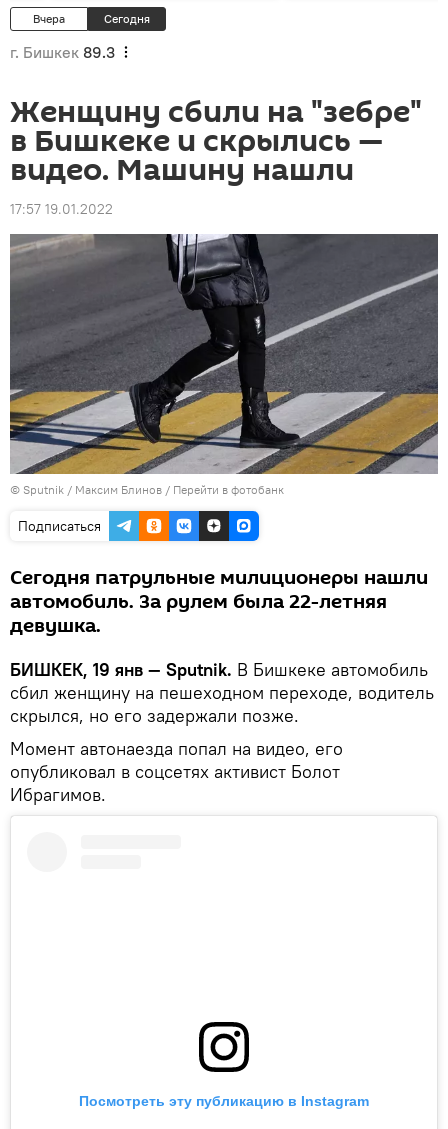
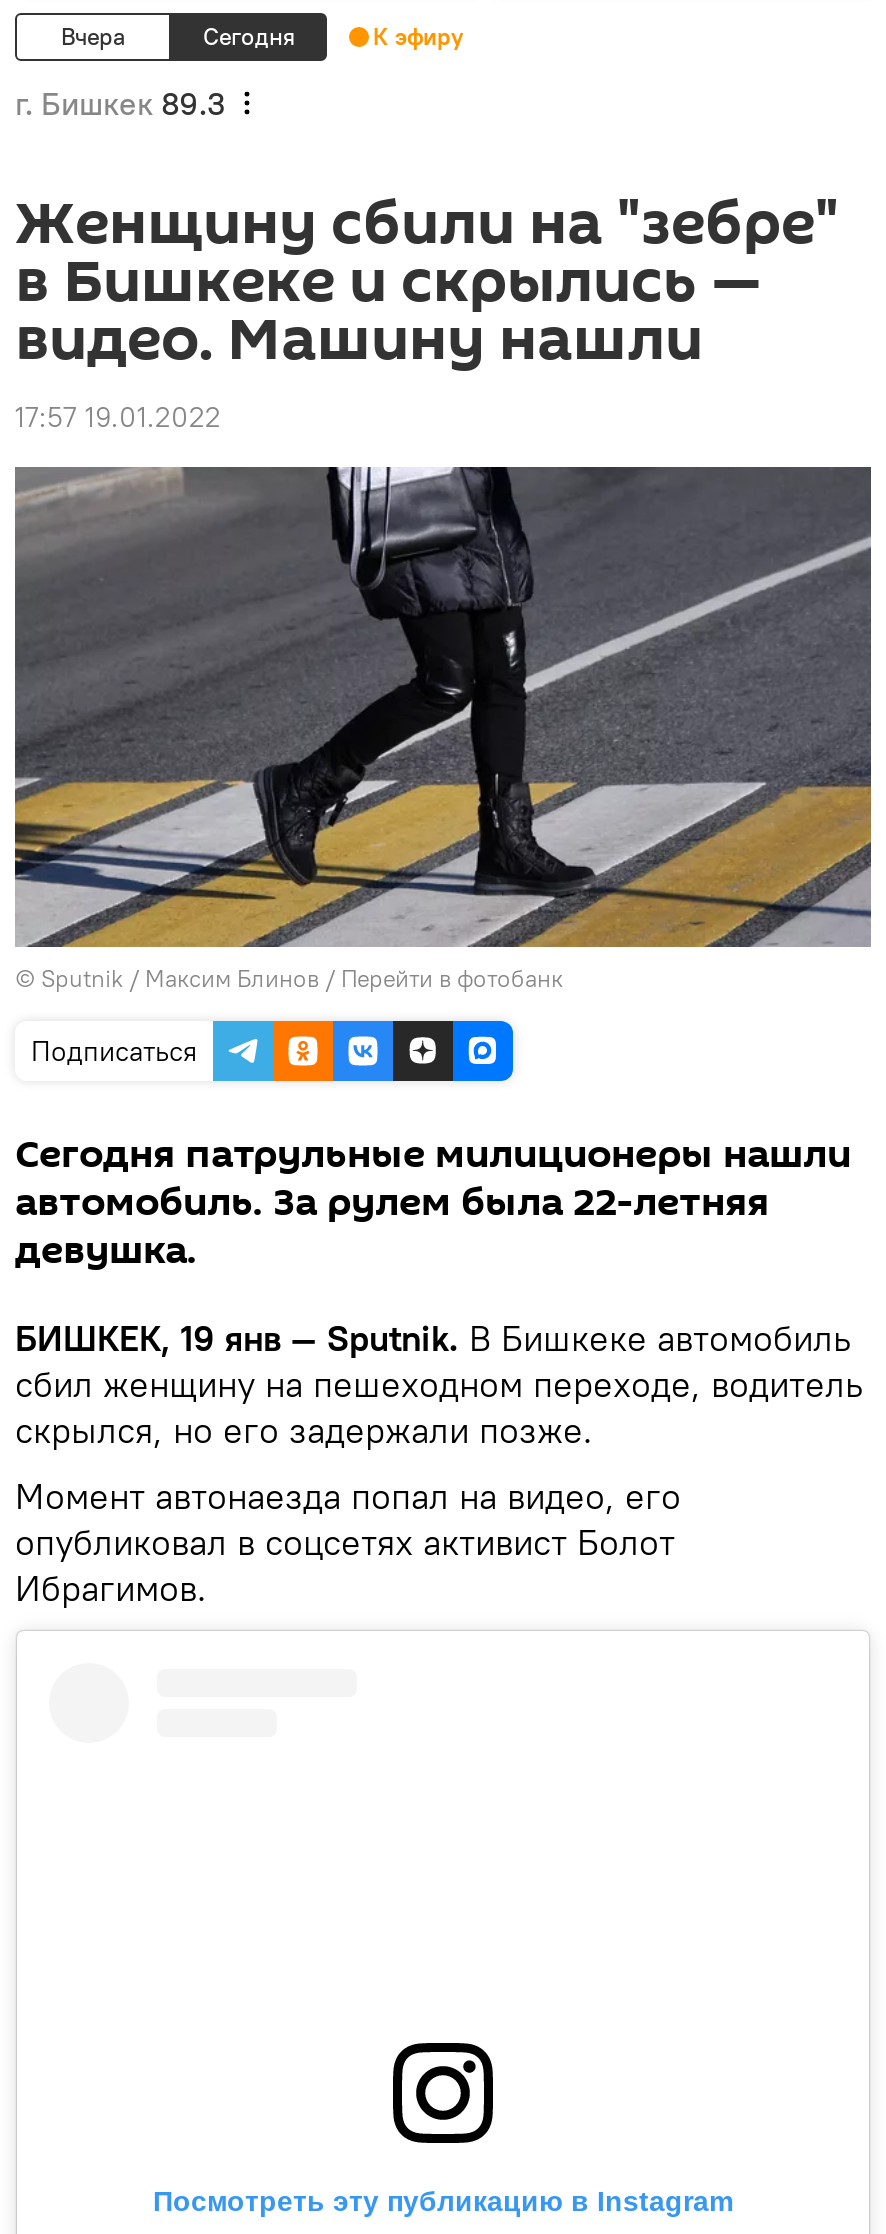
none -> [373,21,463,51] К эфиру

